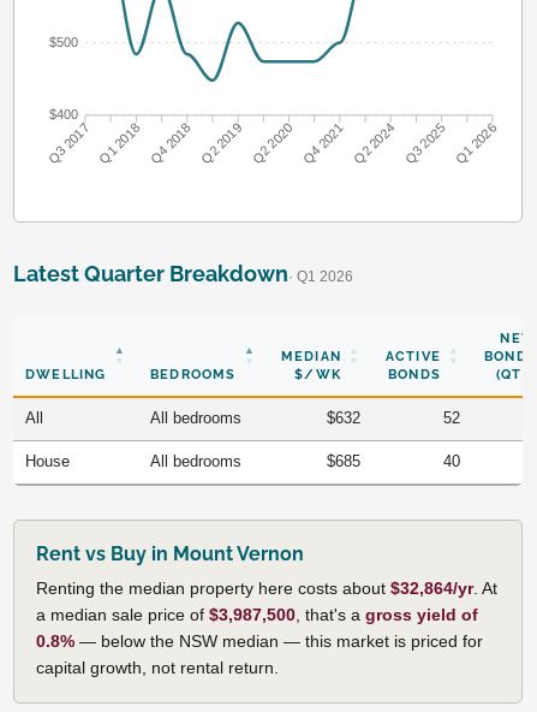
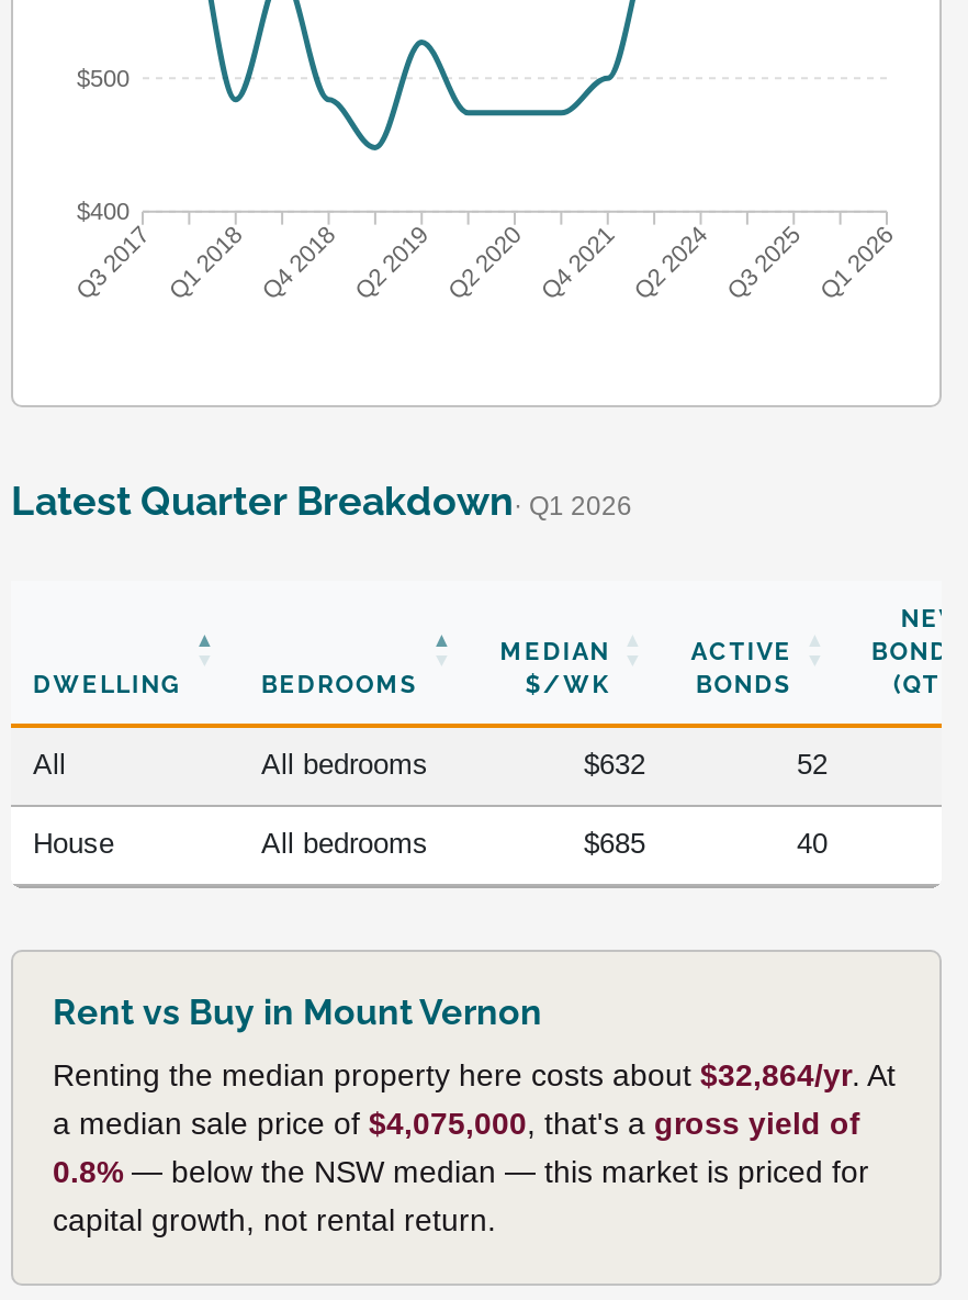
[36,604,478,624] a median sale price of $3,987,500, that's a gross yield of -> [53,1104,860,1139] a median sale price of $4,075,000, that's a gross yield of

